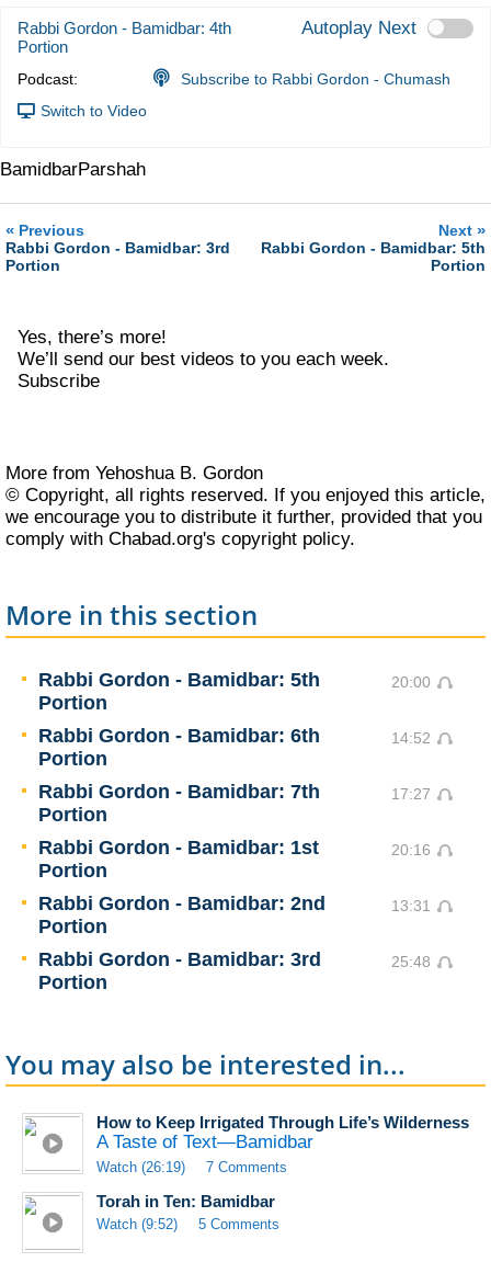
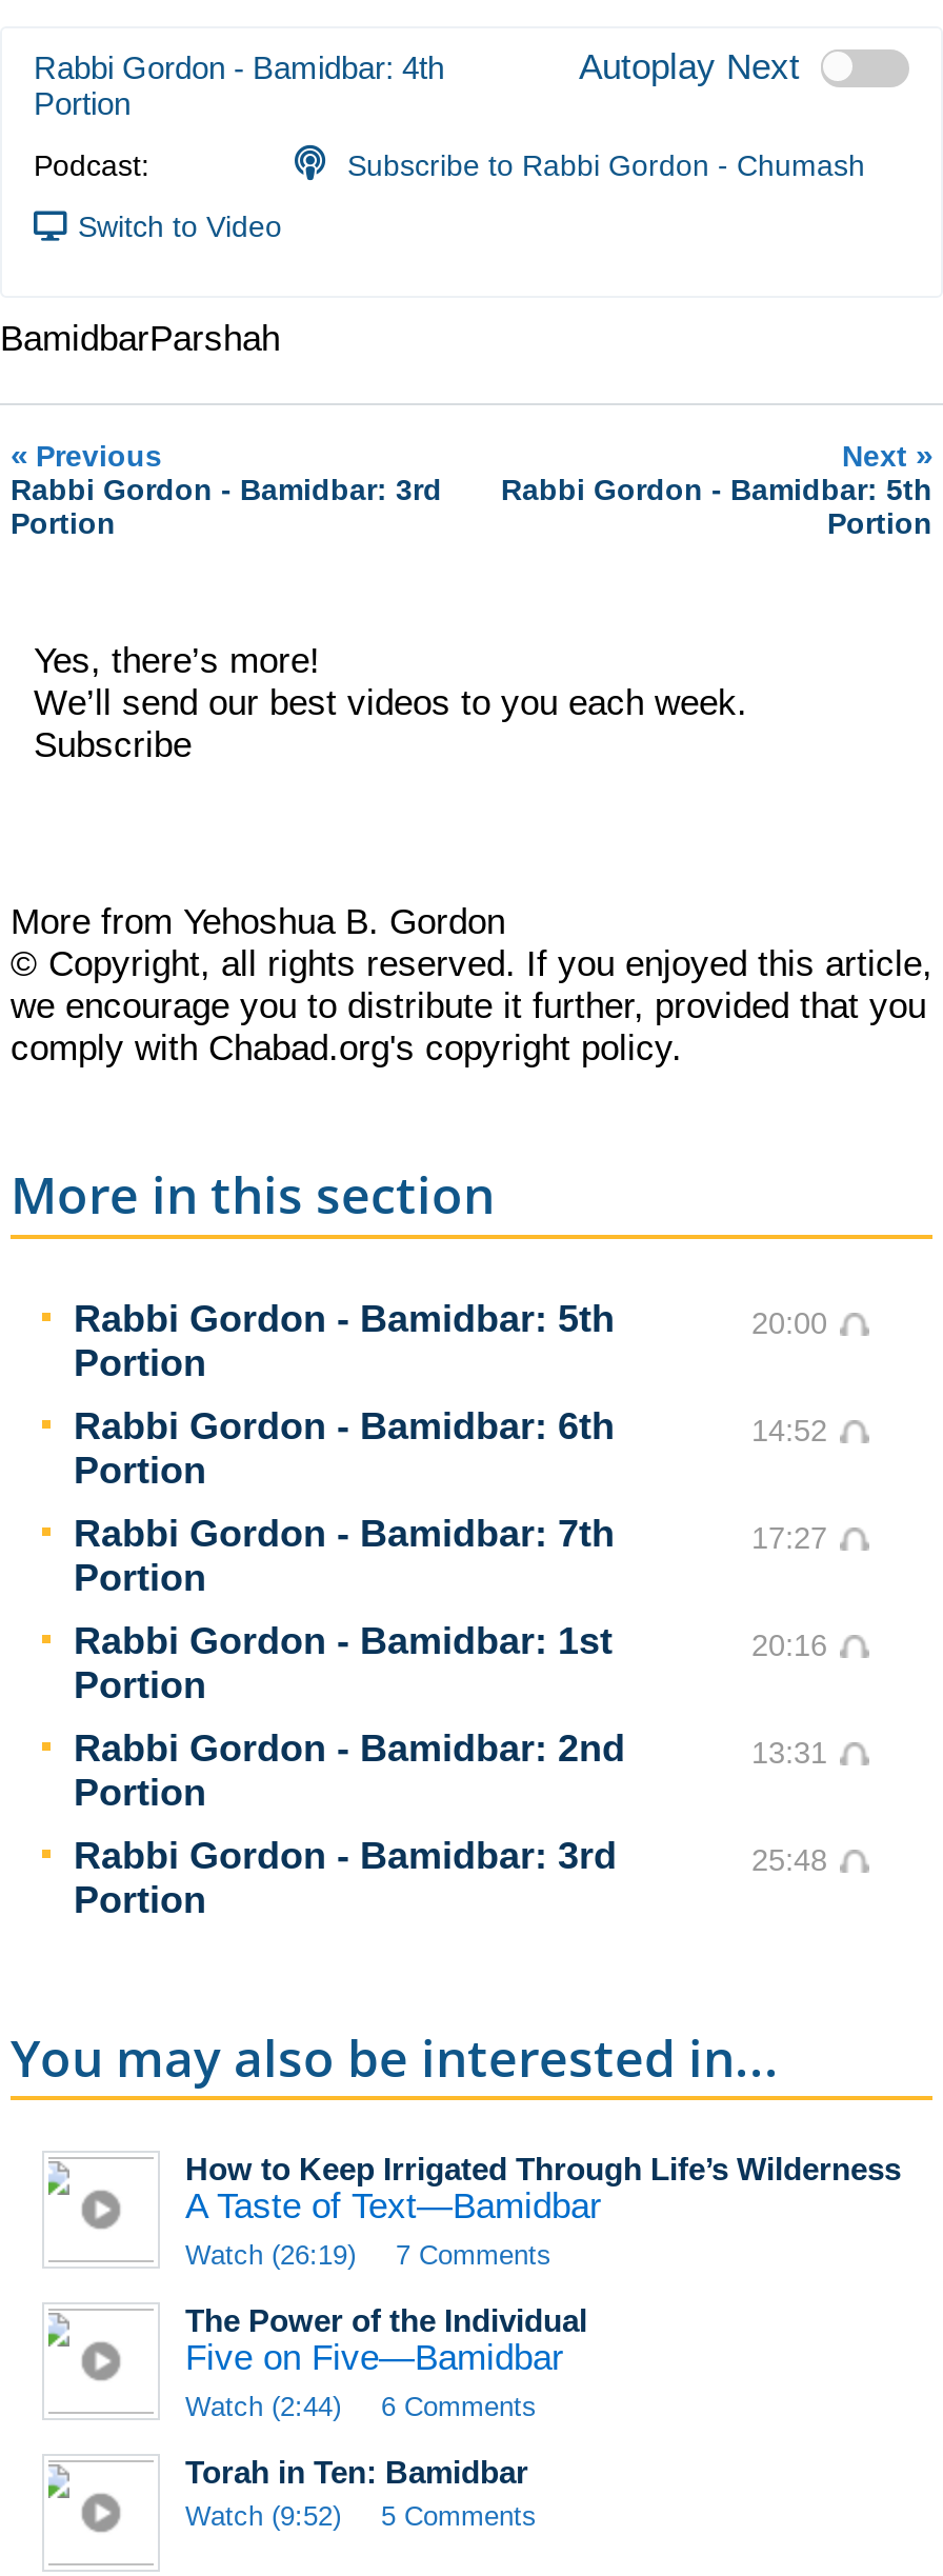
none -> [185,2303,587,2423] The Power of the Individual | Five on Five—Bamidbar | Watch (2:44) | 6 Comments

